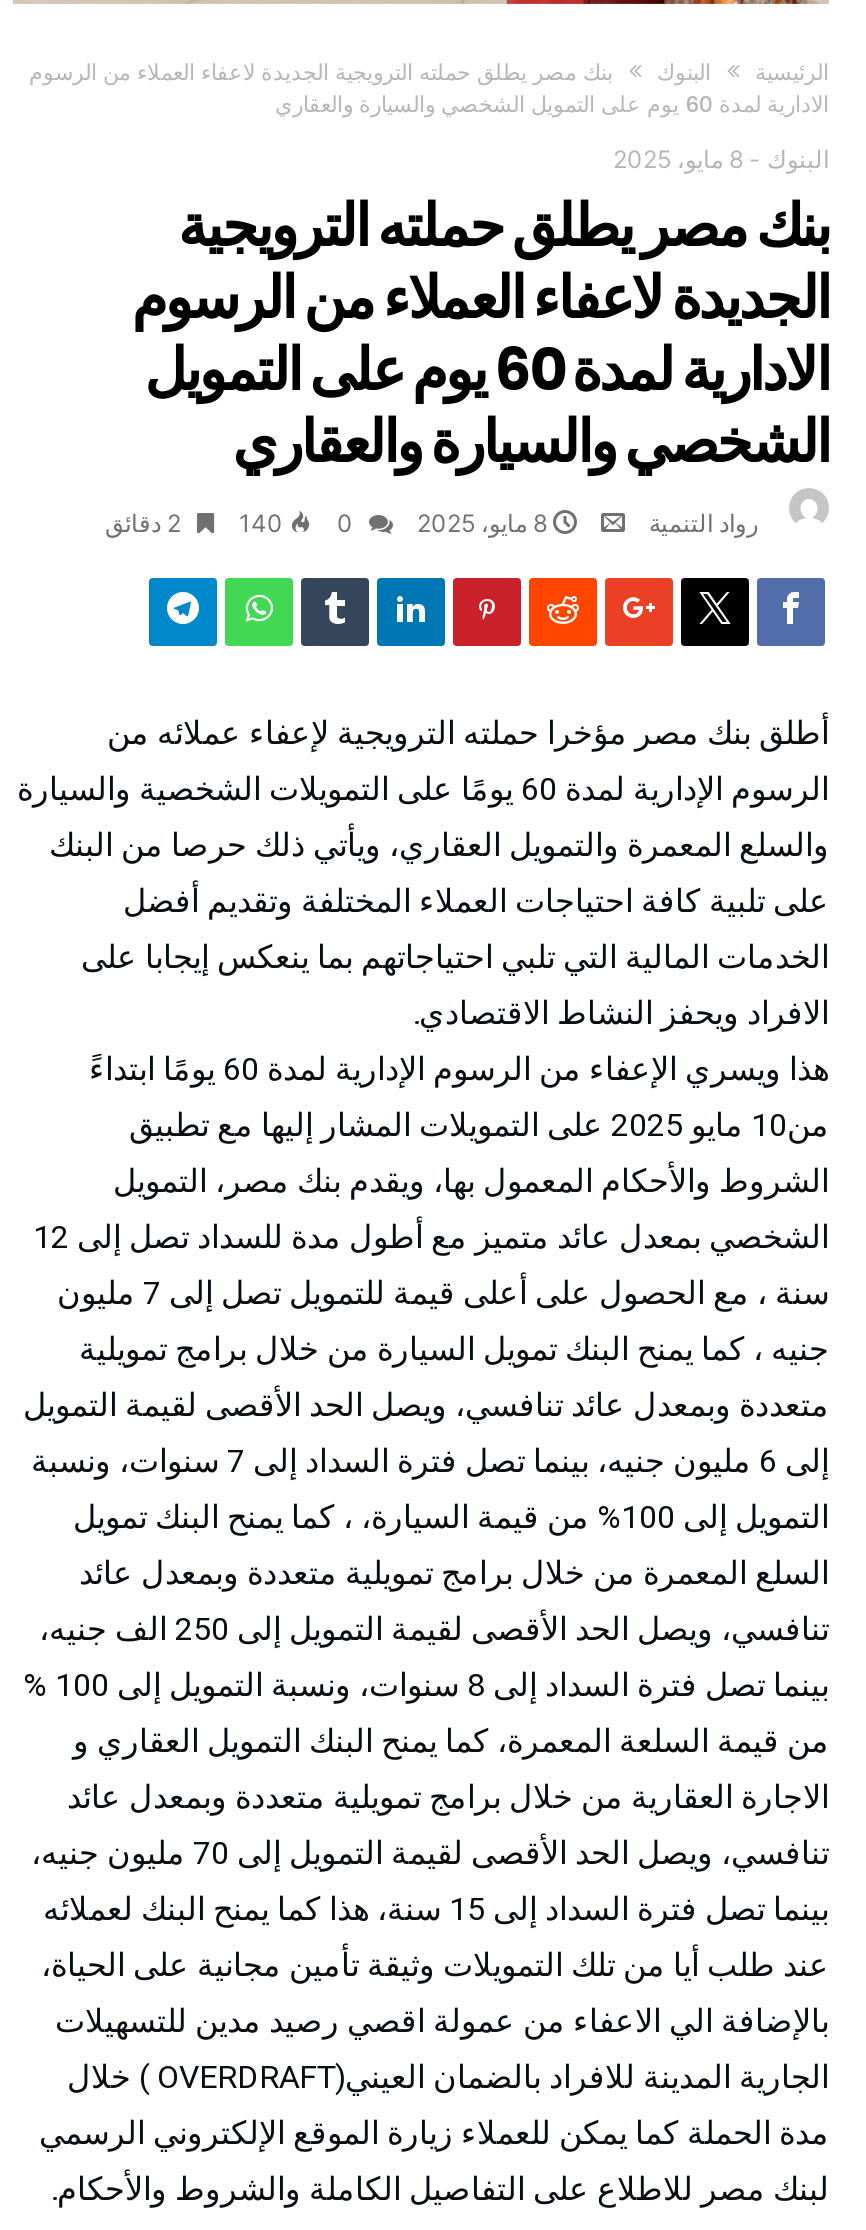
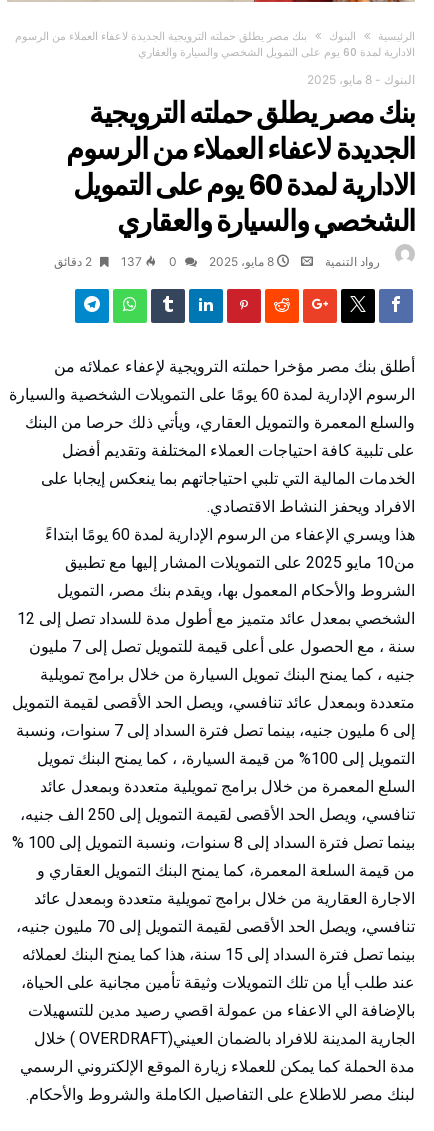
[239,509,283,539] 140 -> [121,254,142,269] 137

